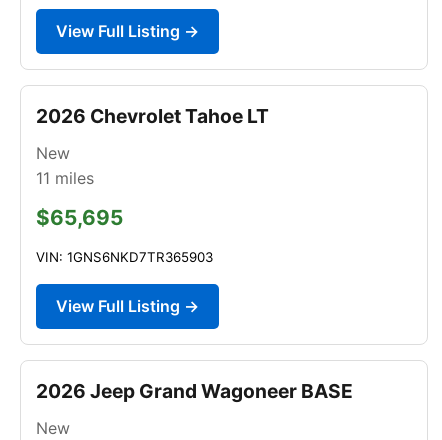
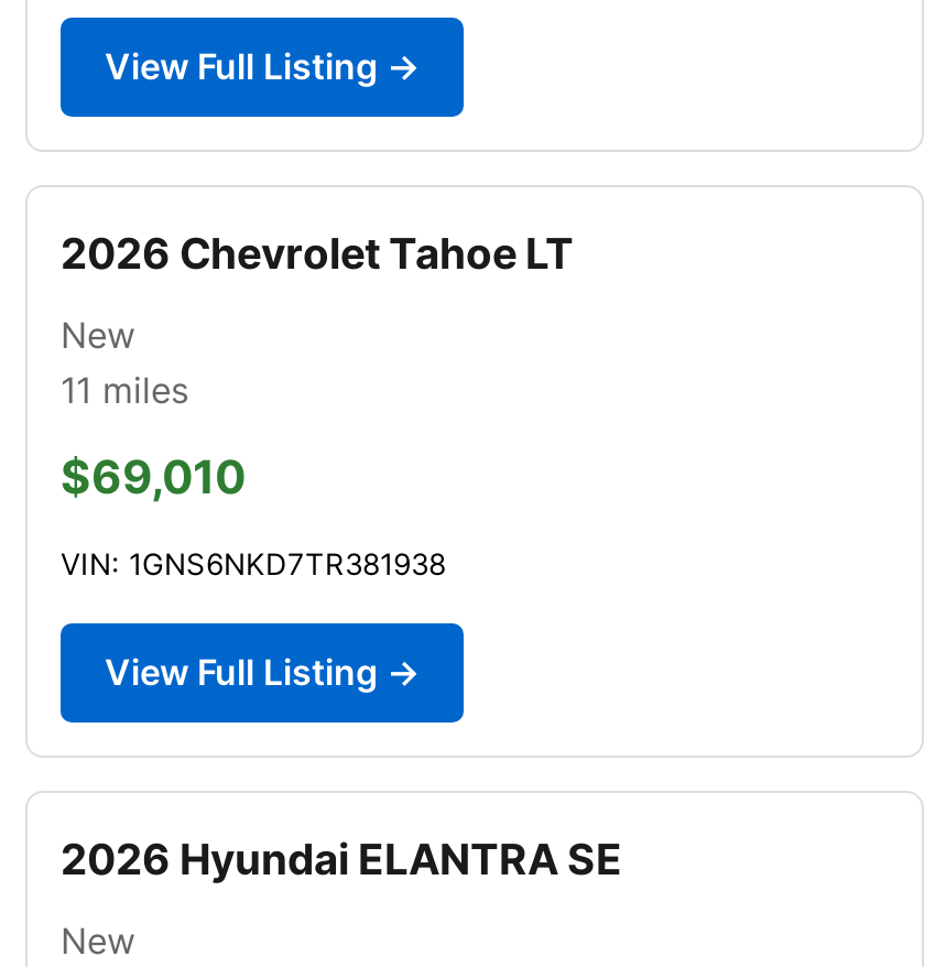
[36,205,123,230] $65,695 -> [61,449,246,504] $69,010
[36,249,213,265] VIN: 1GNS6NKD7TR365903 -> [61,546,446,581] VIN: 1GNS6NKD7TR381938
[36,379,353,403] 2026 Jeep Grand Wagoneer BASE -> [61,832,622,885] 2026 Hyundai ELANTRA SE

